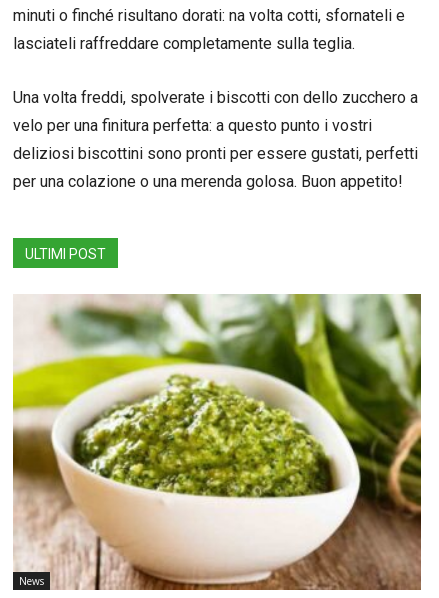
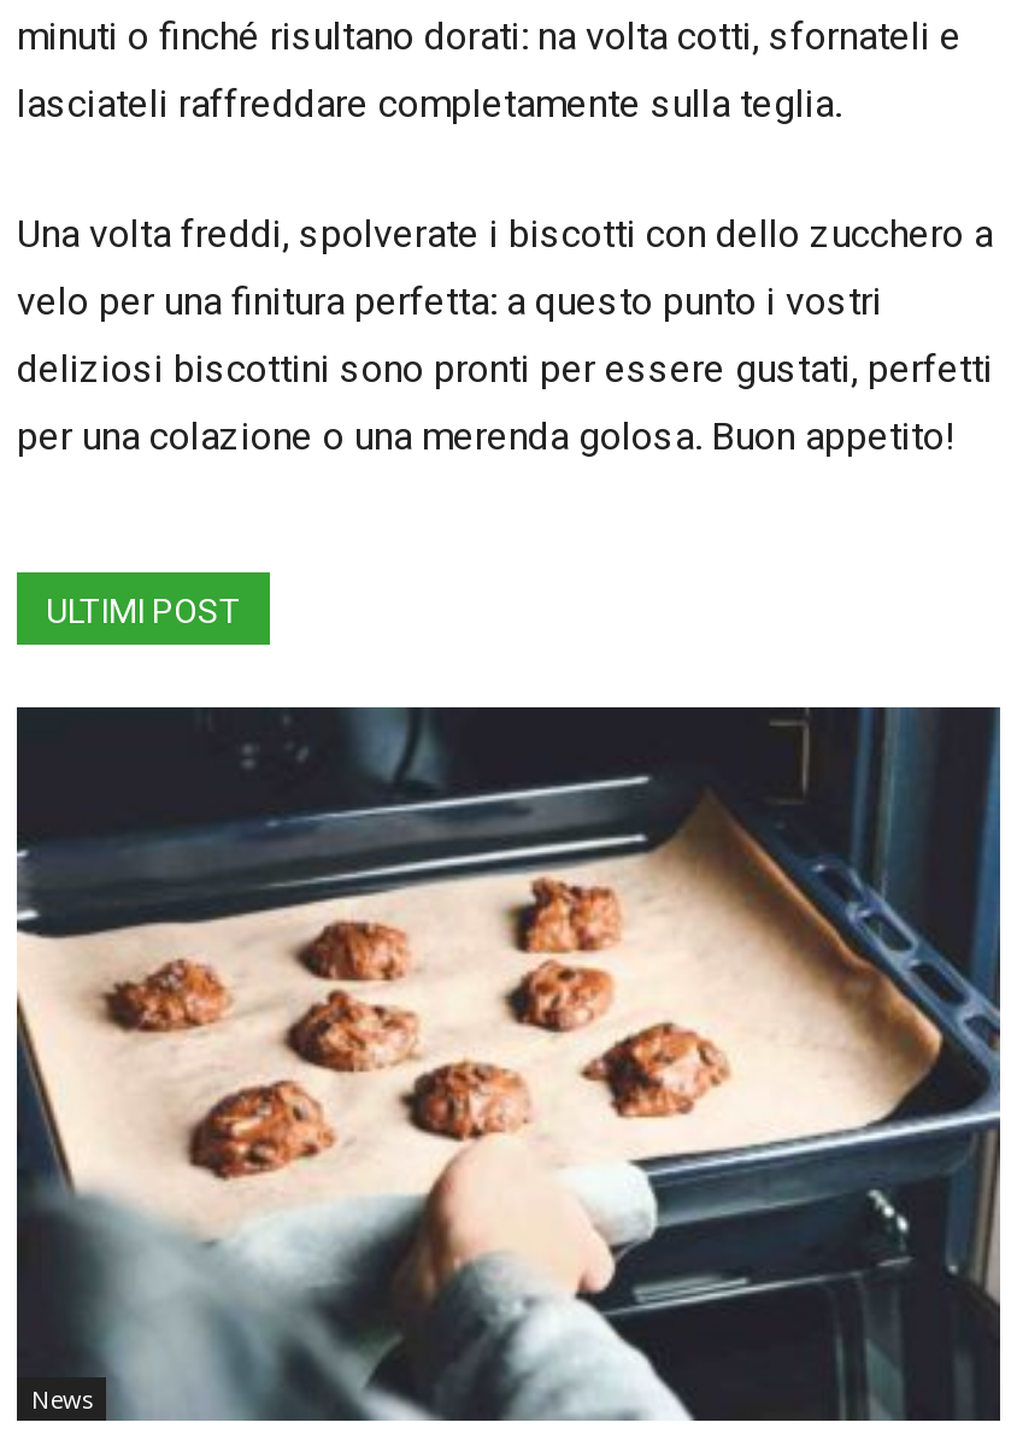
[12,293,422,591] [image] -> [14,704,1003,1424] [image]

